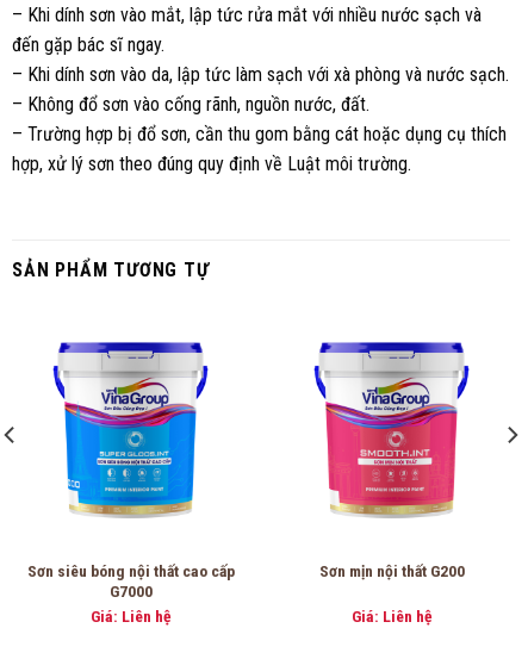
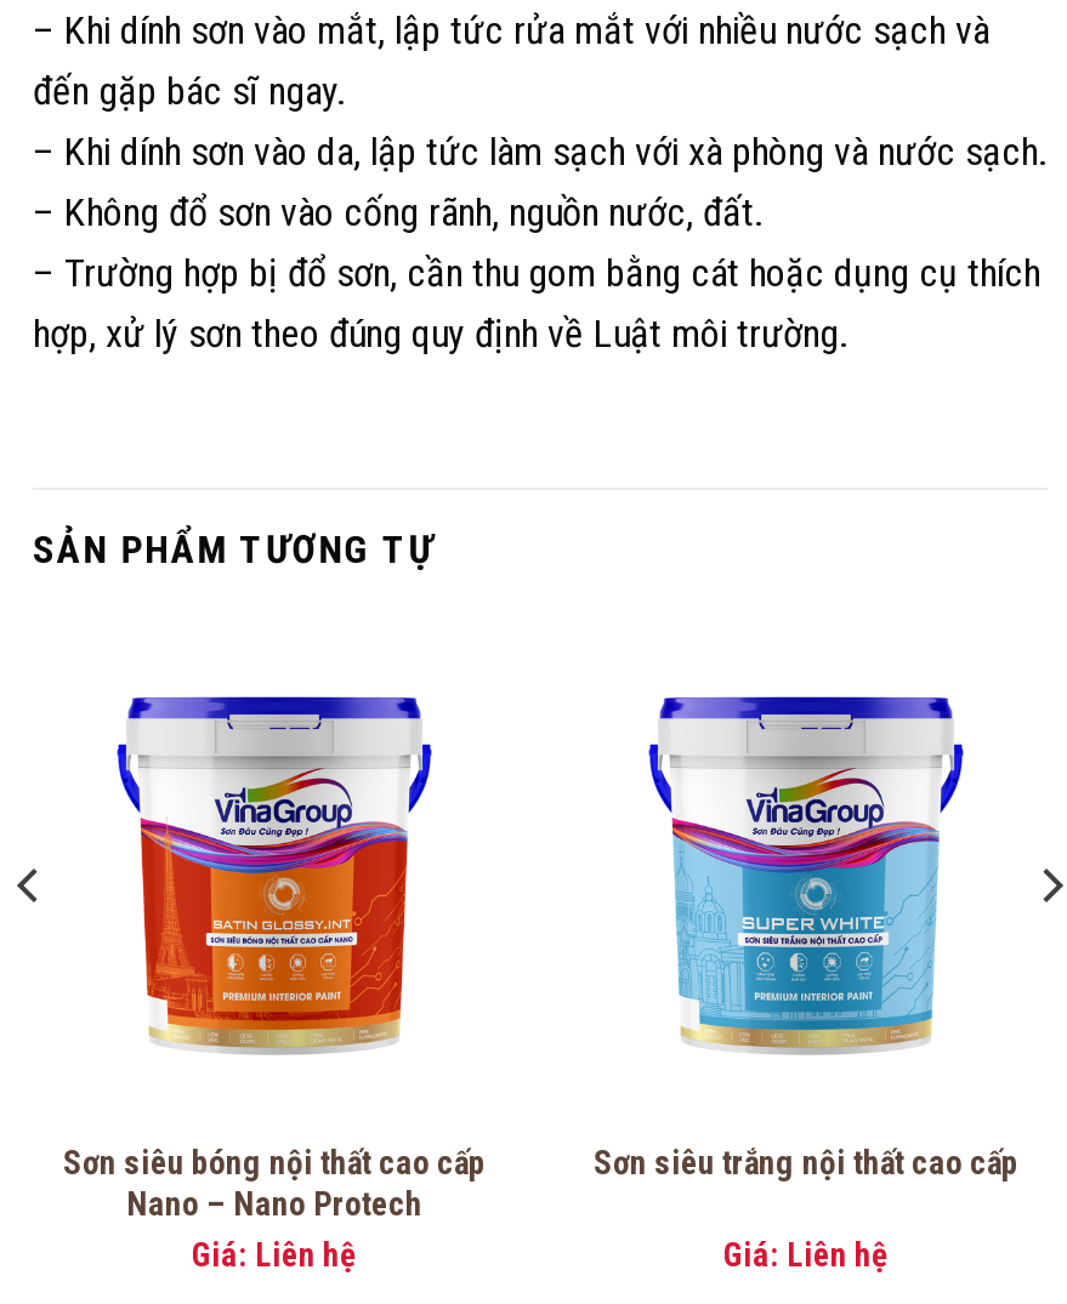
[64,406,197,508] [image] -> [140,827,409,1033] [image]
[325,410,458,506] [image] -> [671,835,941,1031] [image]
[319,561,464,581] Sơn mịn nội thất G200 -> [594,1143,1018,1182] Sơn siêu trắng nội thất cao cấp
[109,581,152,600] G7000 -> [126,1183,422,1222] Nano – Nano Protech

